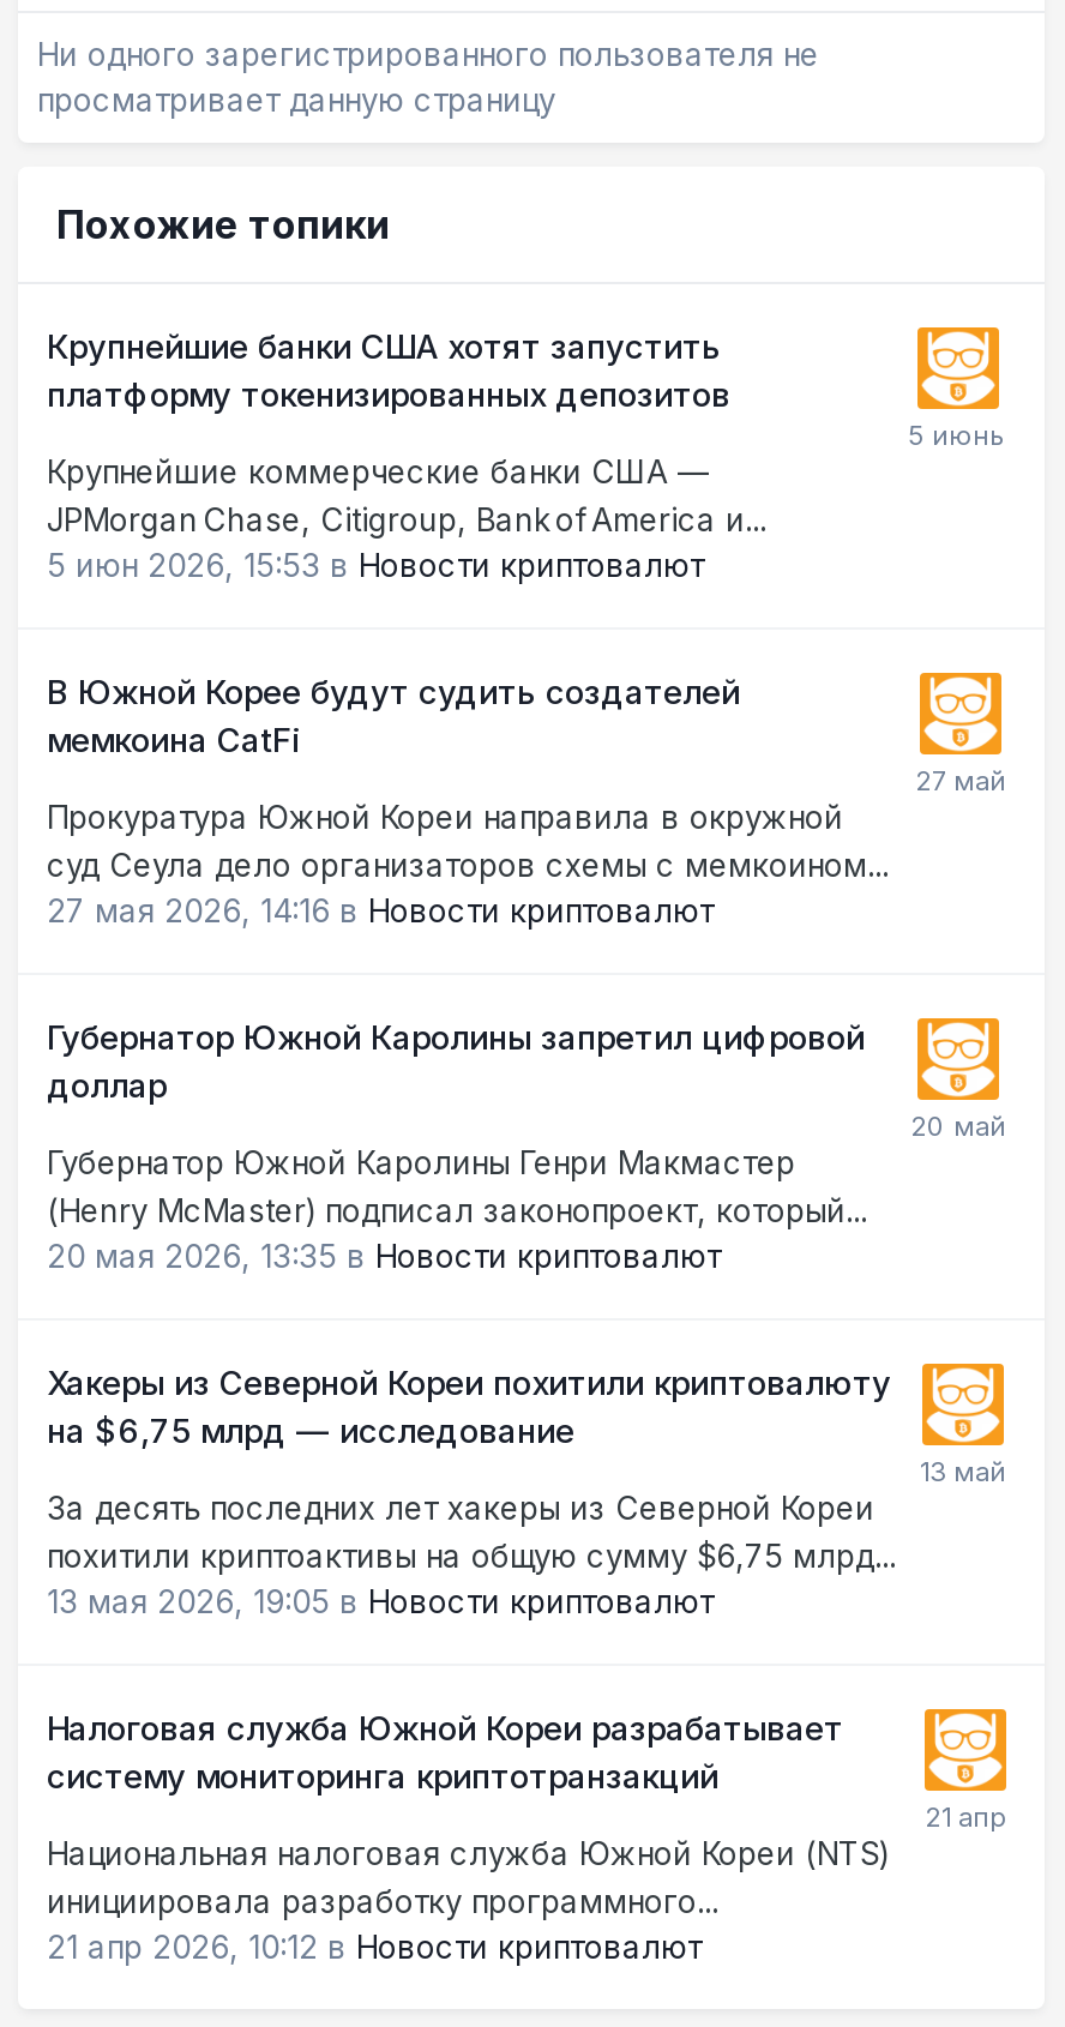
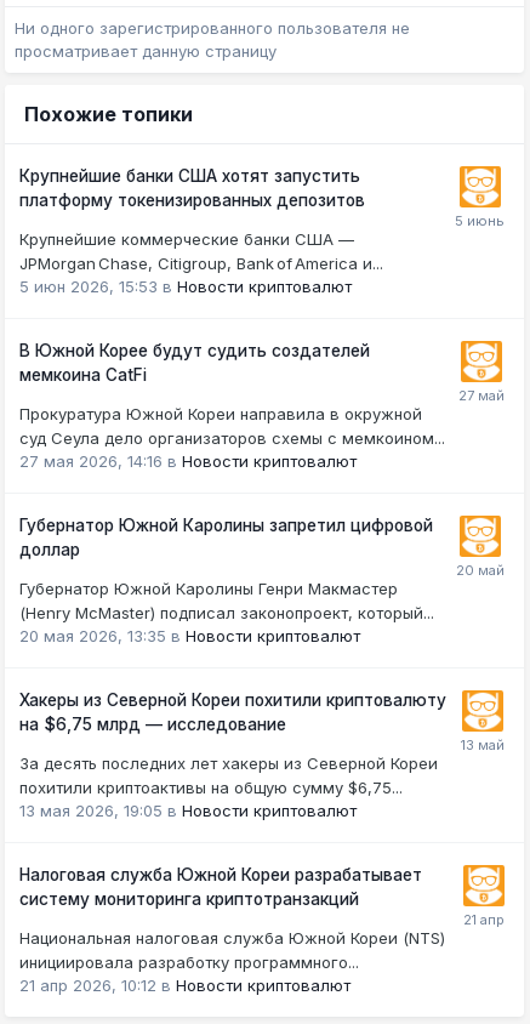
[47,1536,896,1575] похитили криптоактивы на общую сумму $6,75 млрд... -> [19,778,403,797] похитили криптоактивы на общую сумму $6,75...

